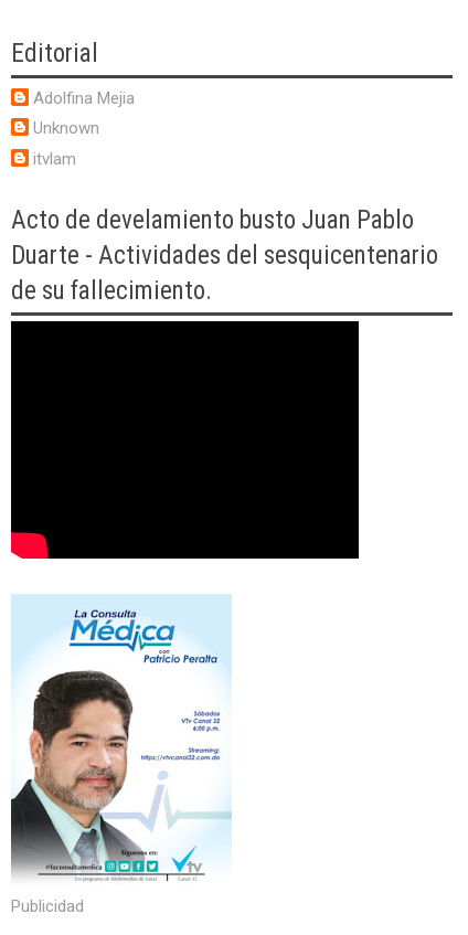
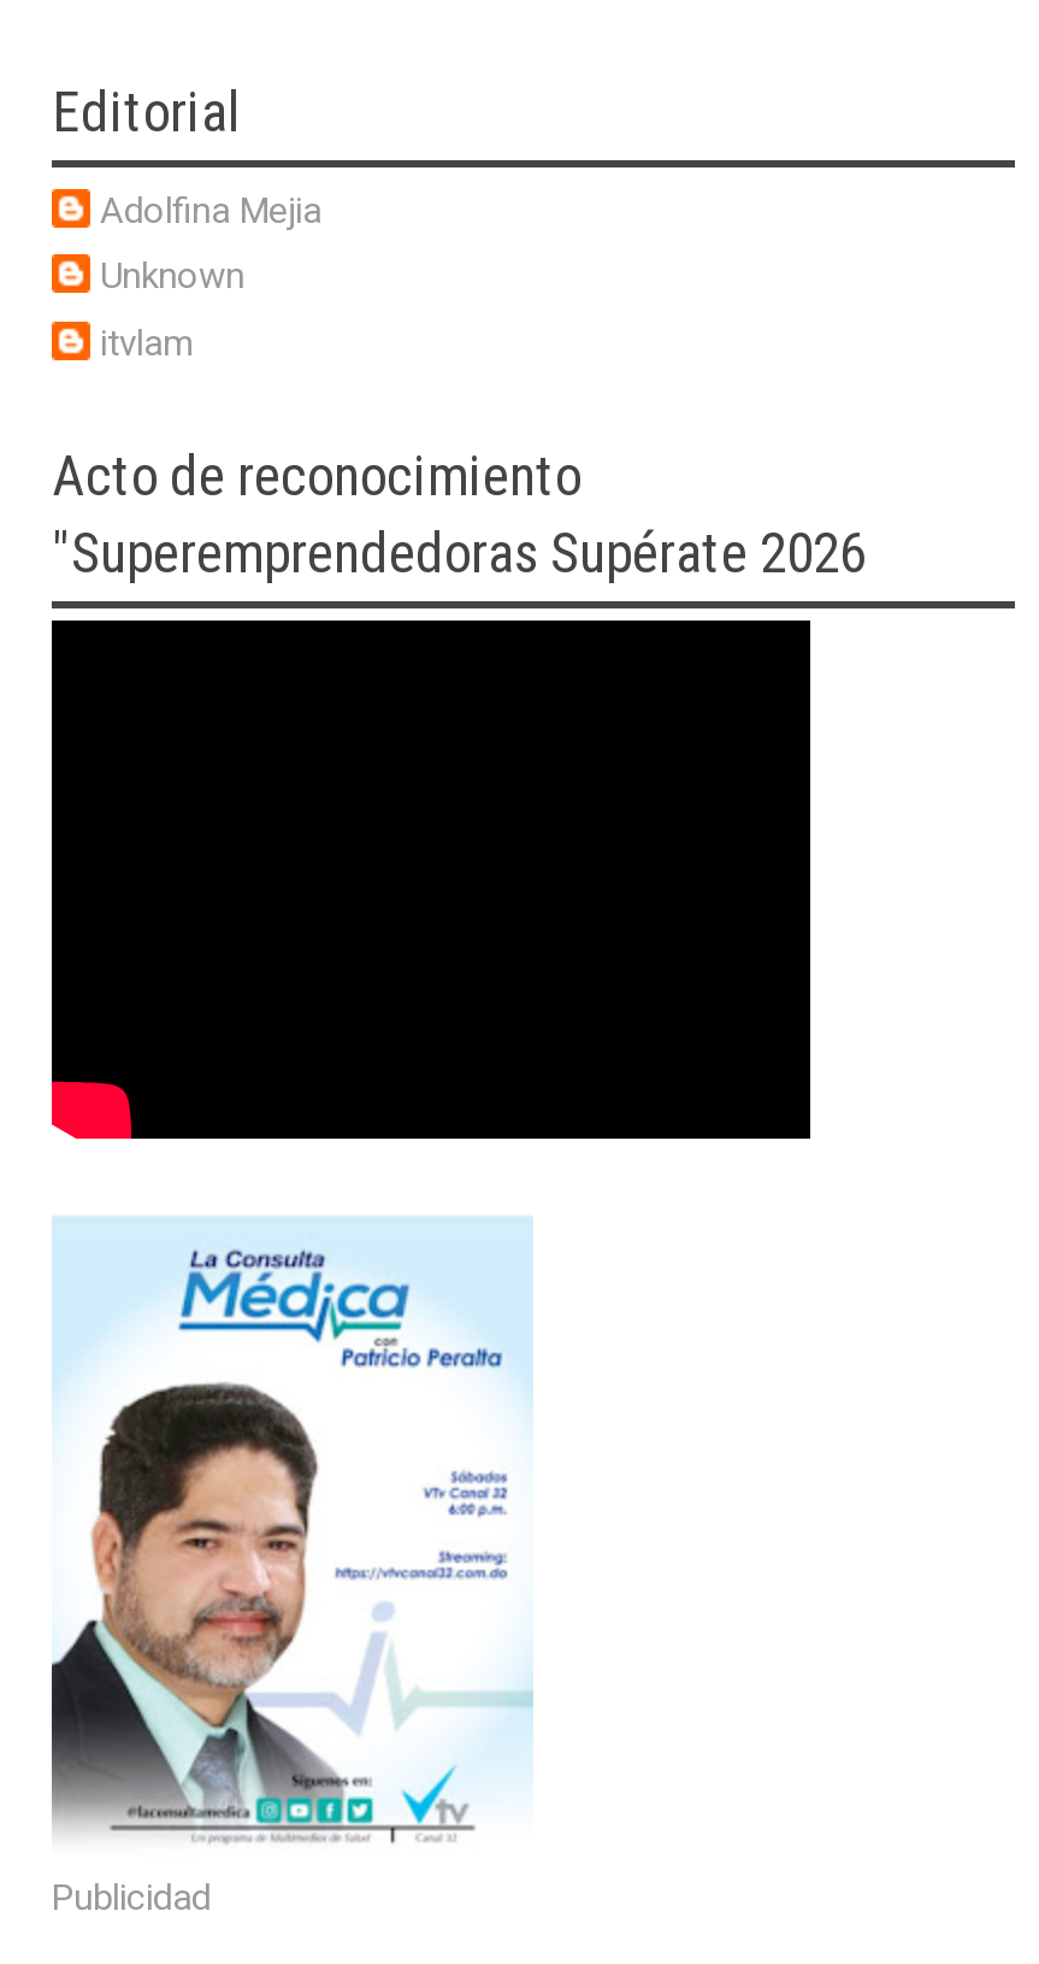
[11,205,438,305] Acto de develamiento busto Juan Pablo | Duarte - Actividades del sesquicentenario | de su fallecimiento. -> [52,443,866,586] Acto de reconocimiento | "Superemprendedoras Supérate 2026

